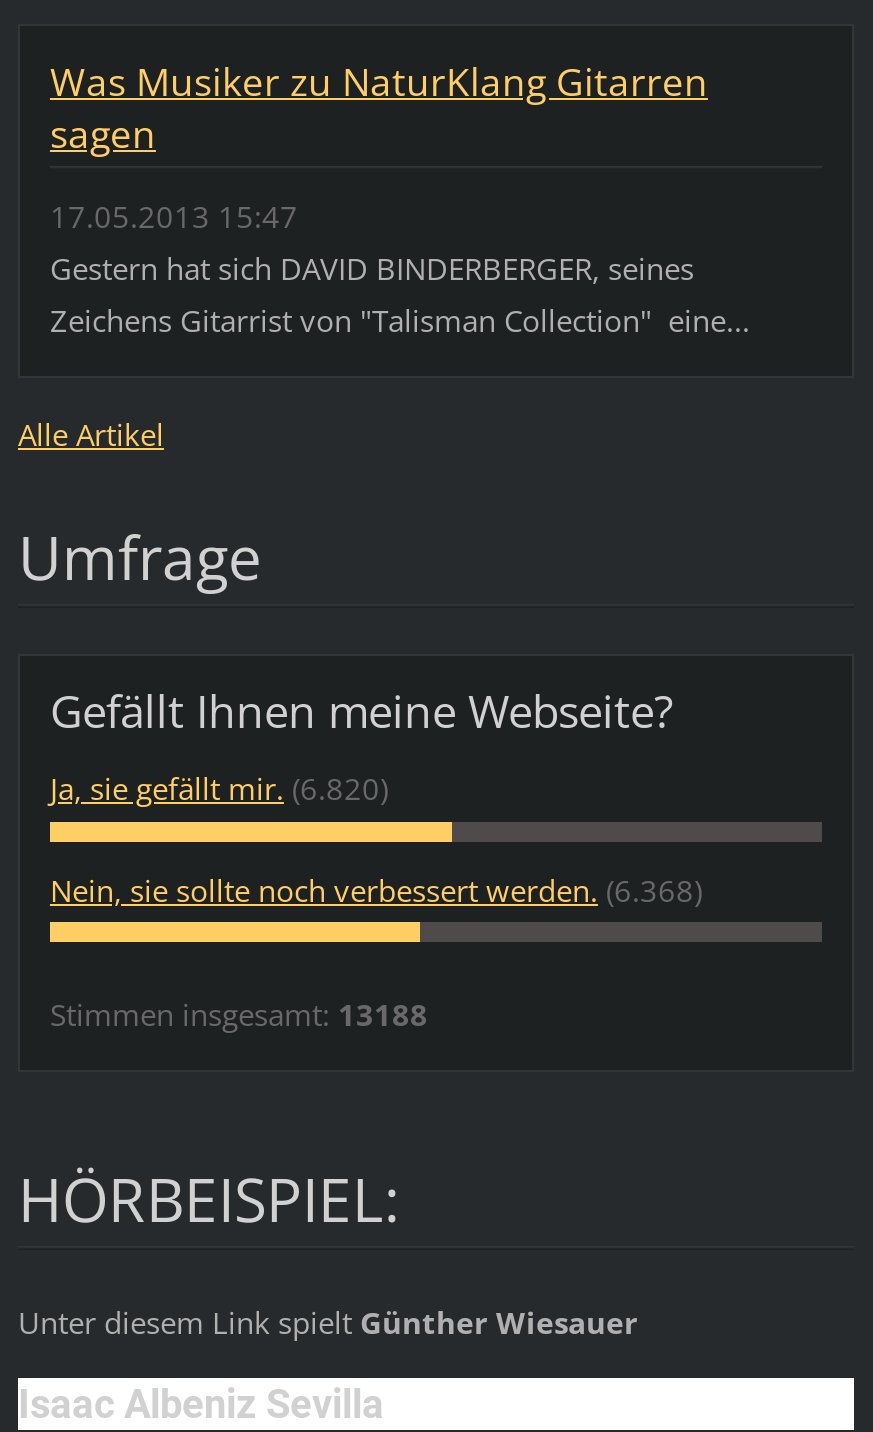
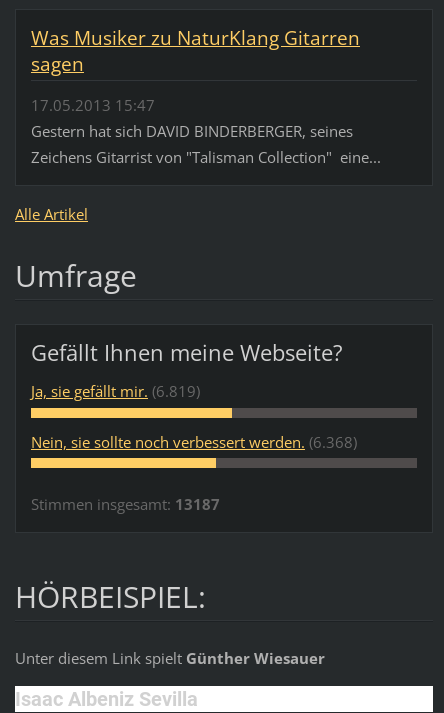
[50,769,388,809] Ja, sie gefällt mir. (6.820) -> [31,381,200,401] Ja, sie gefällt mir. (6.819)
[50,994,428,1034] Stimmen insgesamt: 13188 -> [31,494,220,514] Stimmen insgesamt: 13187

